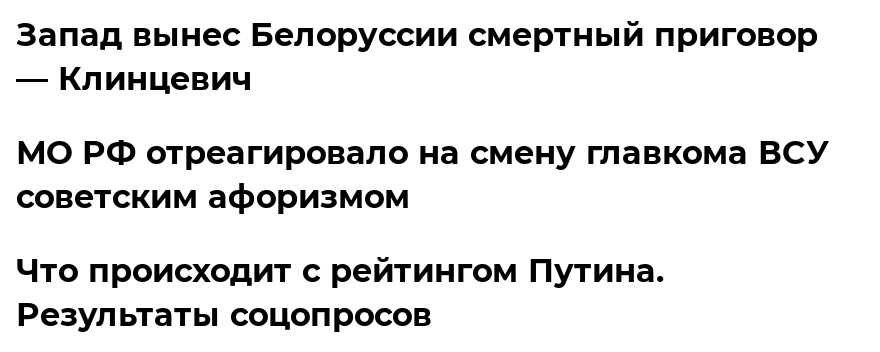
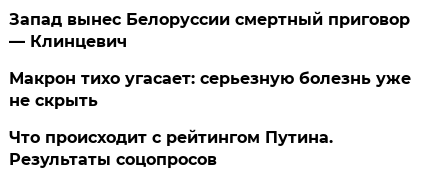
[16,134,830,216] МО РФ отреагировало на смену главкома ВСУ | советским афоризмом -> [9,69,411,110] Макрон тихо угасает: серьезную болезнь уже | не скрыть

